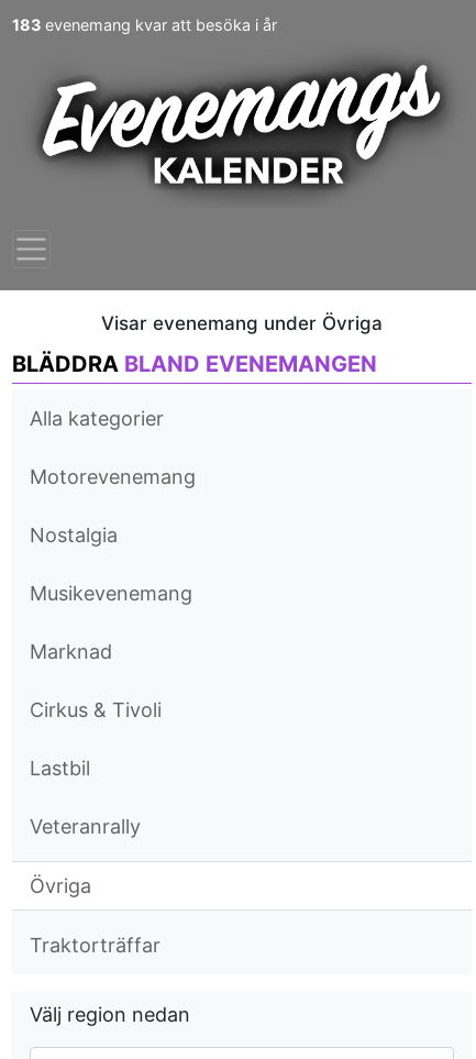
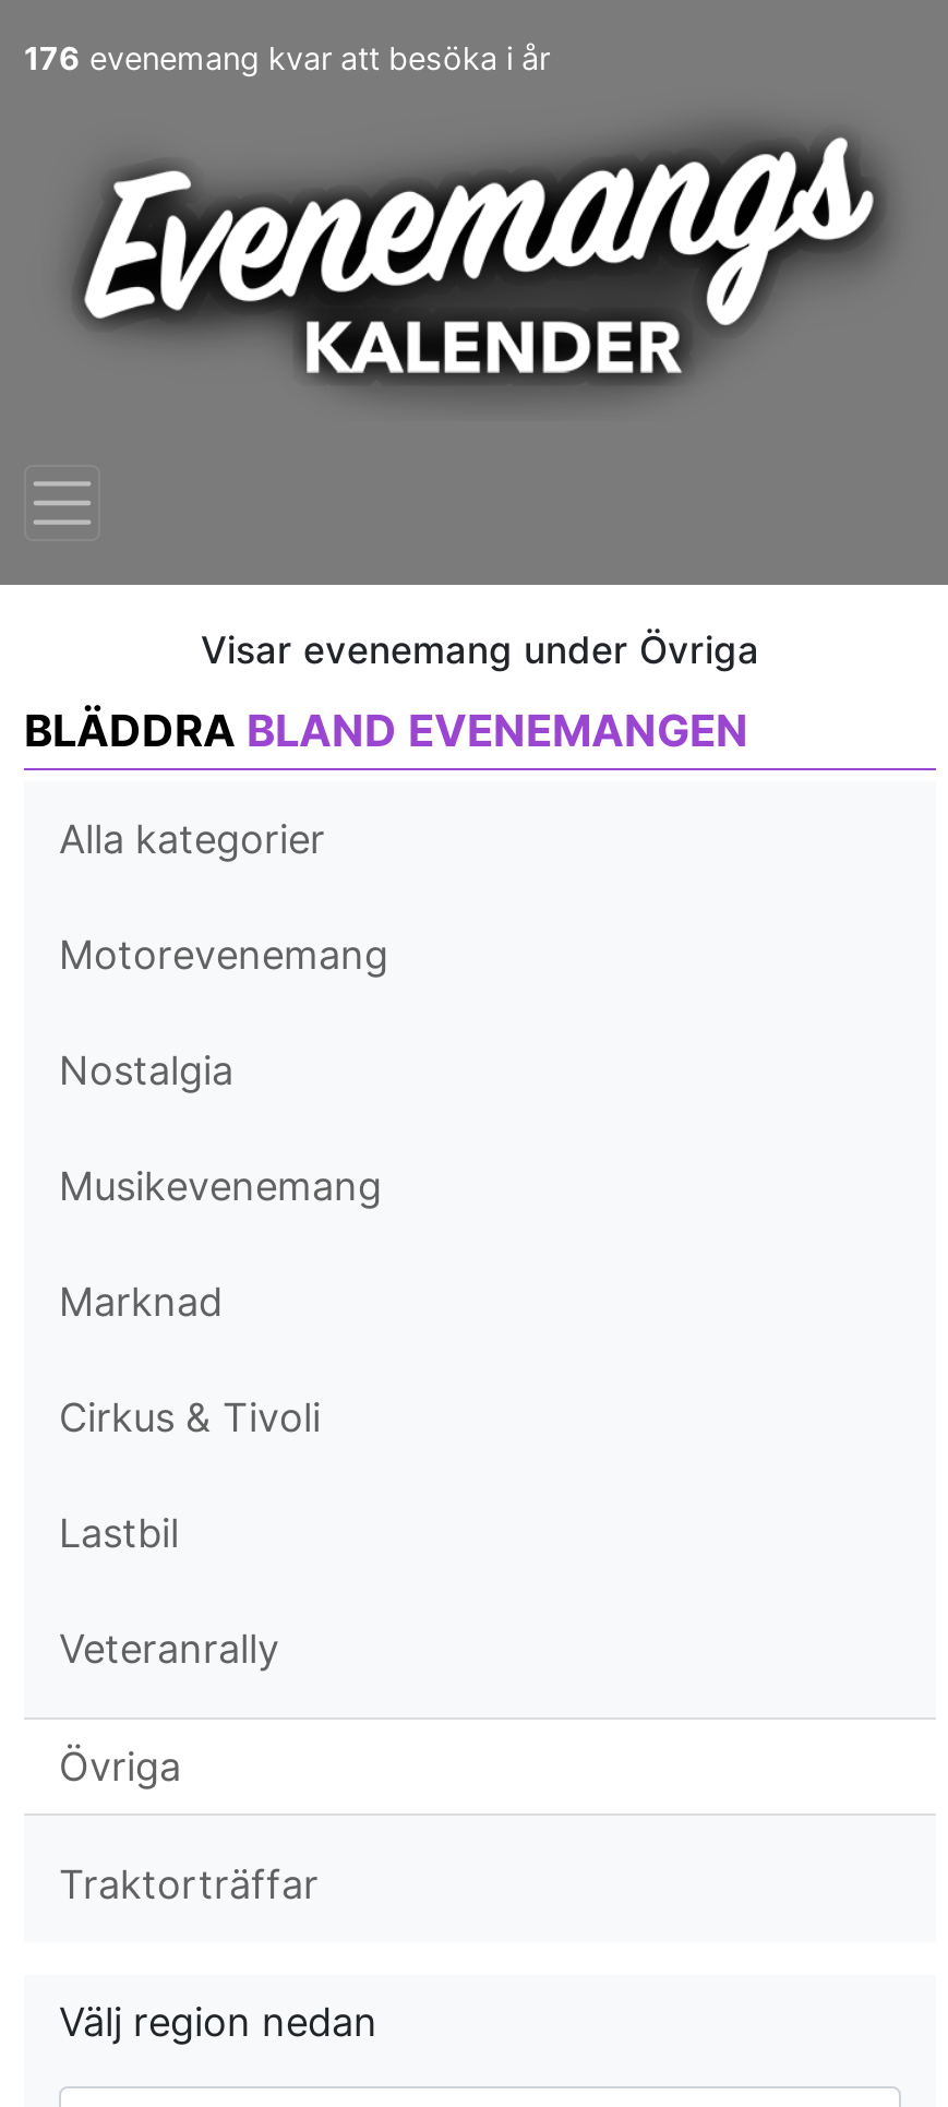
[12,15,277,34] 183 evenemang kvar att besöka i år -> [24,39,550,76] 176 evenemang kvar att besöka i år

